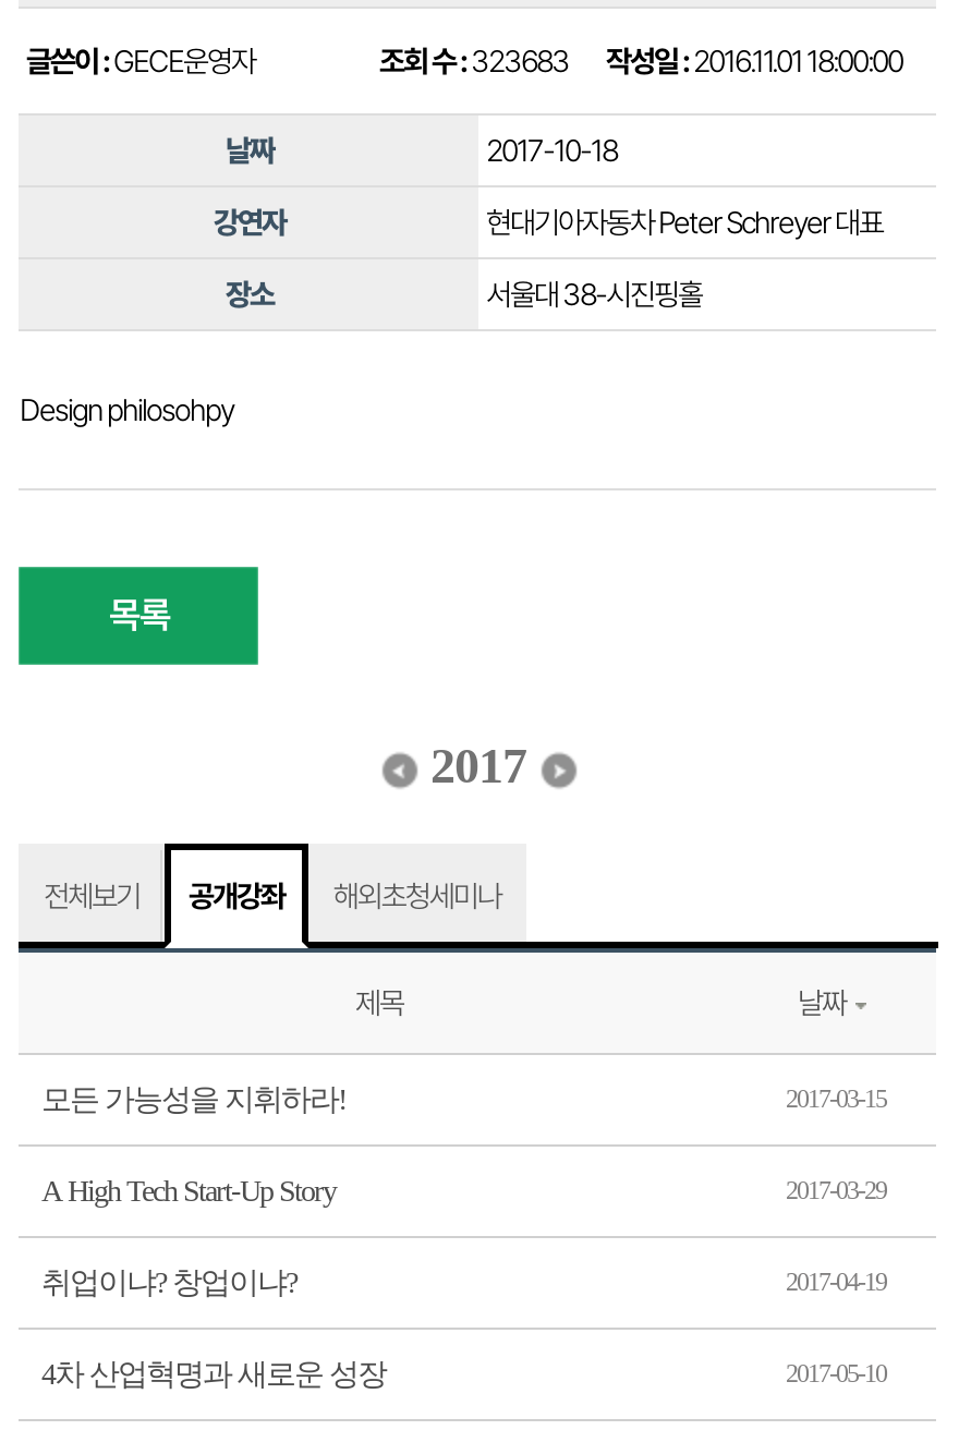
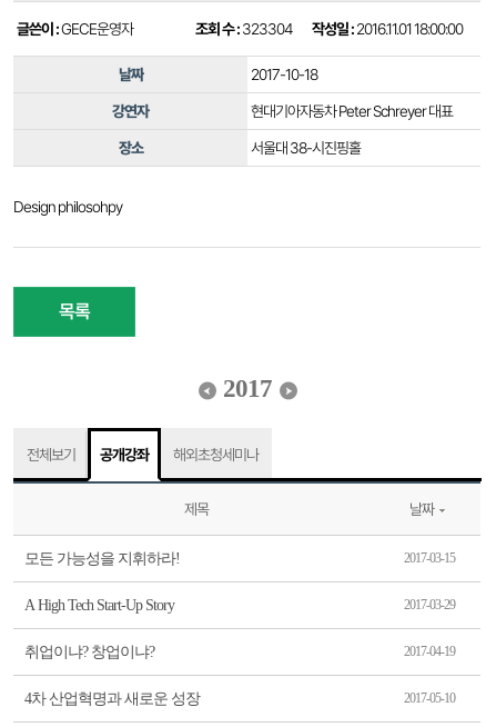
[379,44,902,78] 조회 수 : 323683 작성일 : 2016.11.01 18:00:00 -> [196,20,463,38] 조회 수 : 323304 작성일 : 2016.11.01 18:00:00

